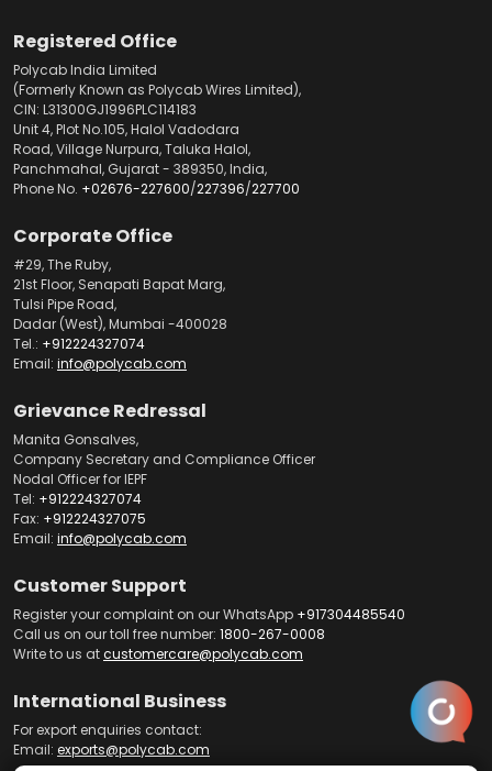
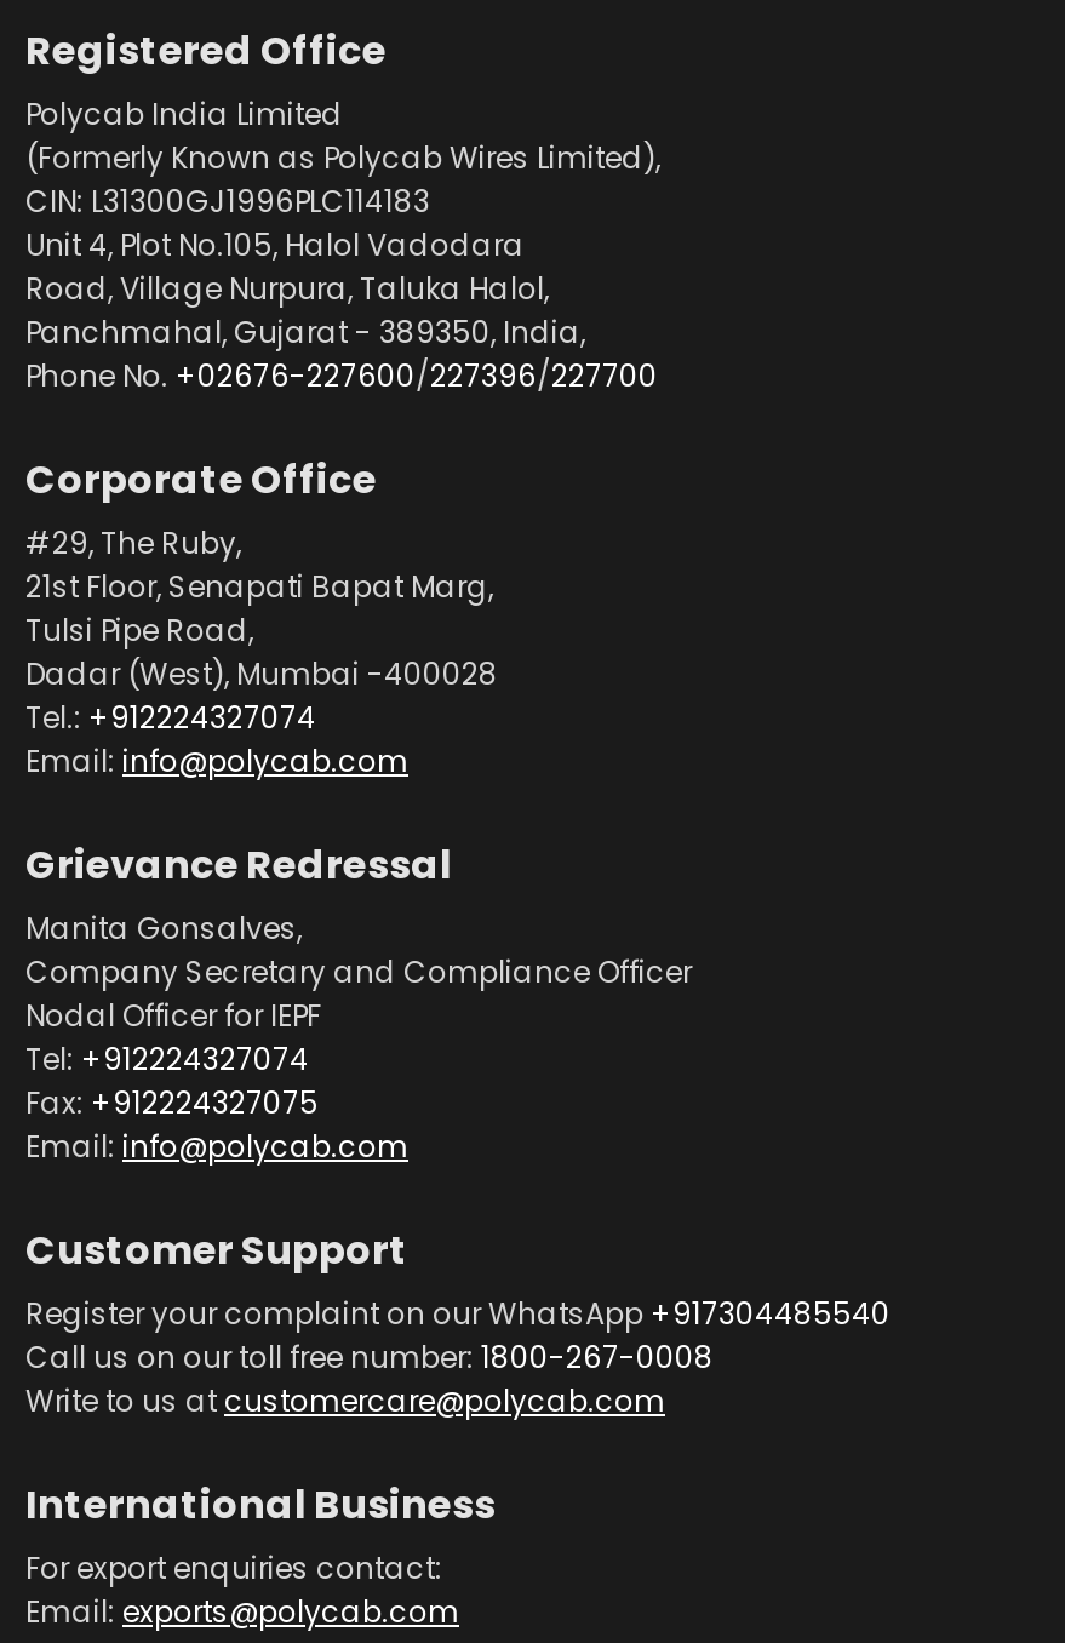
[410,680,473,744] [image] -> none

